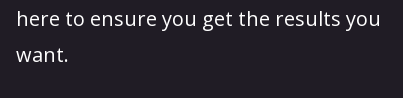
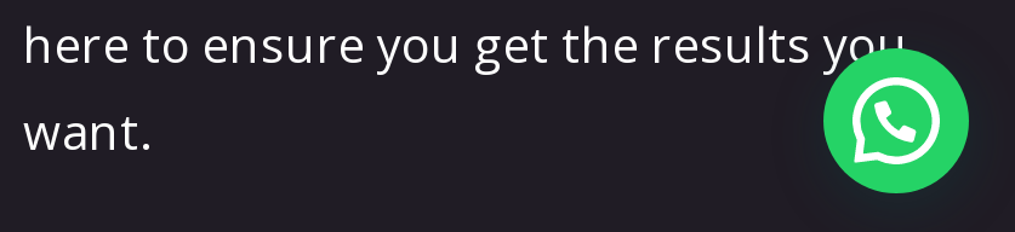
none -> [821,48,971,196] [image]

